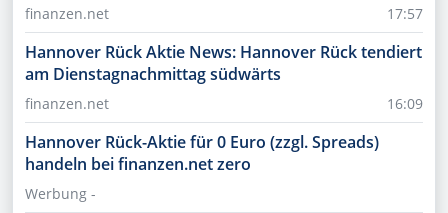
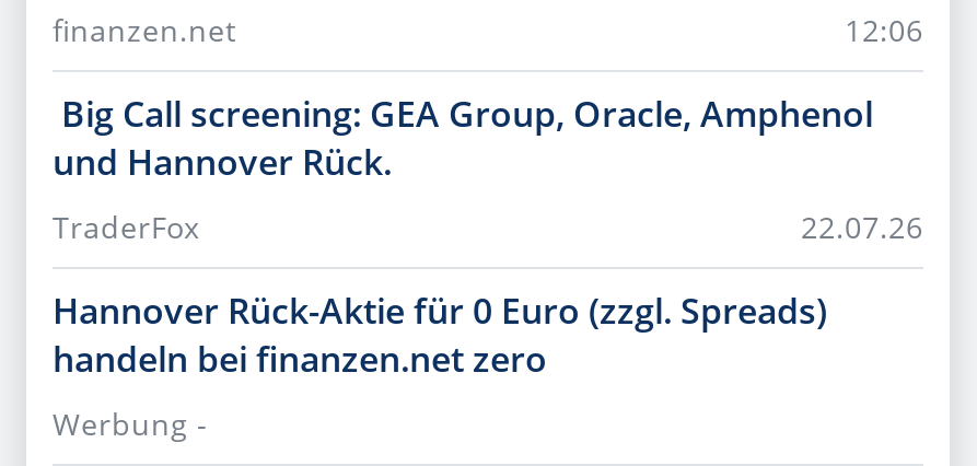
[387,4,423,23] 17:57 -> [845,10,923,51] 12:06
[25,41,422,85] Hannover Rück Aktie News: Hannover Rück tendiert | am Dienstagnachmittag südwärts -> [53,91,873,187] Big Call screening: GEA Group, Oracle, Amphenol | und Hannover Rück.
[25,94,423,113] 16:09 | finanzen.net -> [53,207,923,248] 22.07.26 | TraderFox

